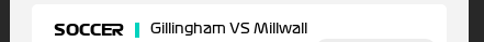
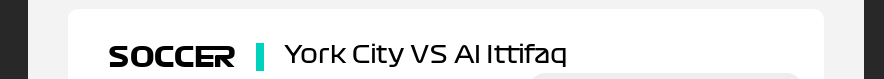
[150,23,307,36] Gillingham VS Millwall -> [284,43,568,67] York City VS Al Ittifaq

